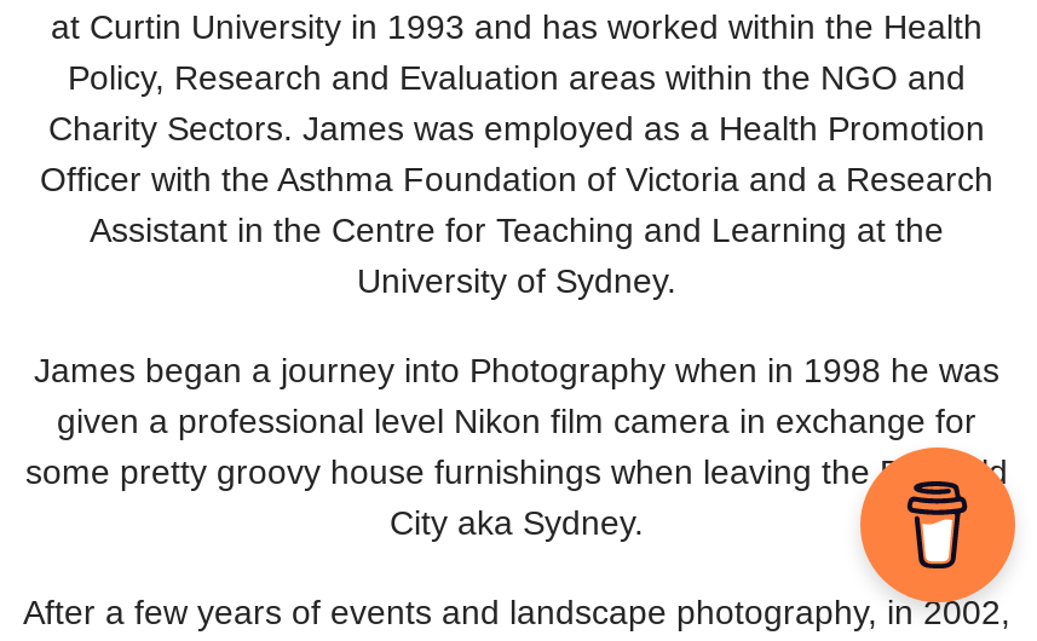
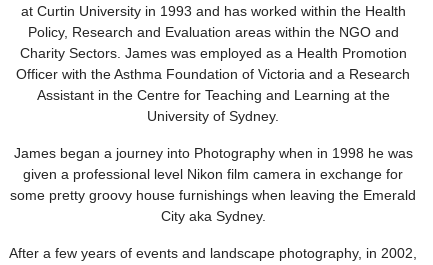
[858,498,1018,588] [image] -> none

